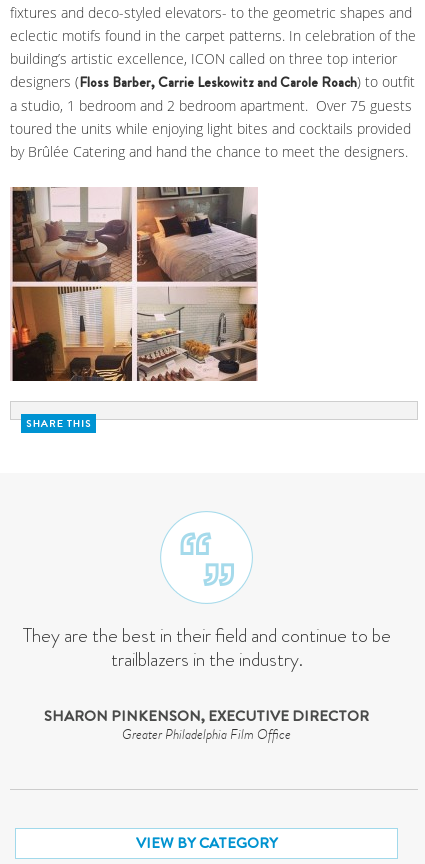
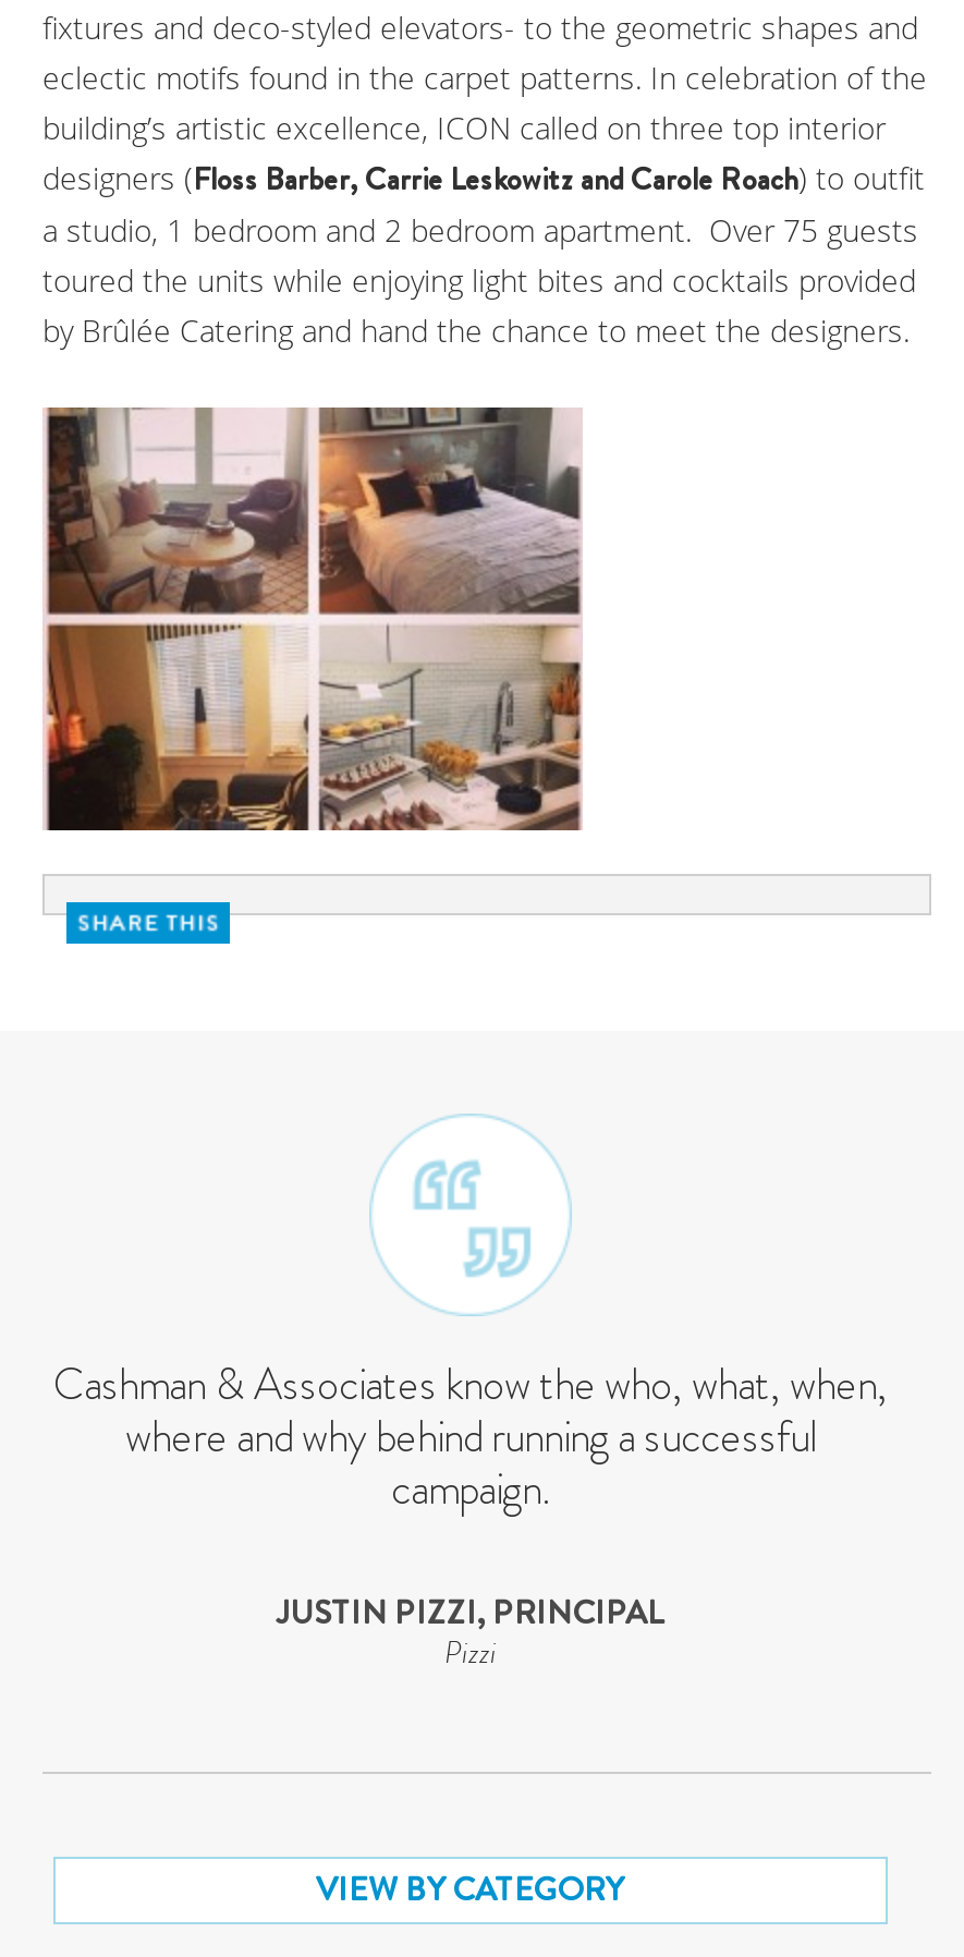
[22,621,390,674] They are the best in their field and continue to be | trailblazers in the industry. -> [53,1353,888,1521] Cashman & Associates know the who, what, when, | where and why behind running a successful | campaign.
[44,705,369,744] SHARON PINKENSON, EXECUTIVE DIRECTOR | Greater Philadelphia Film Office -> [277,1588,664,1673] JUSTIN PIZZI, PRINCIPAL | Pizzi

